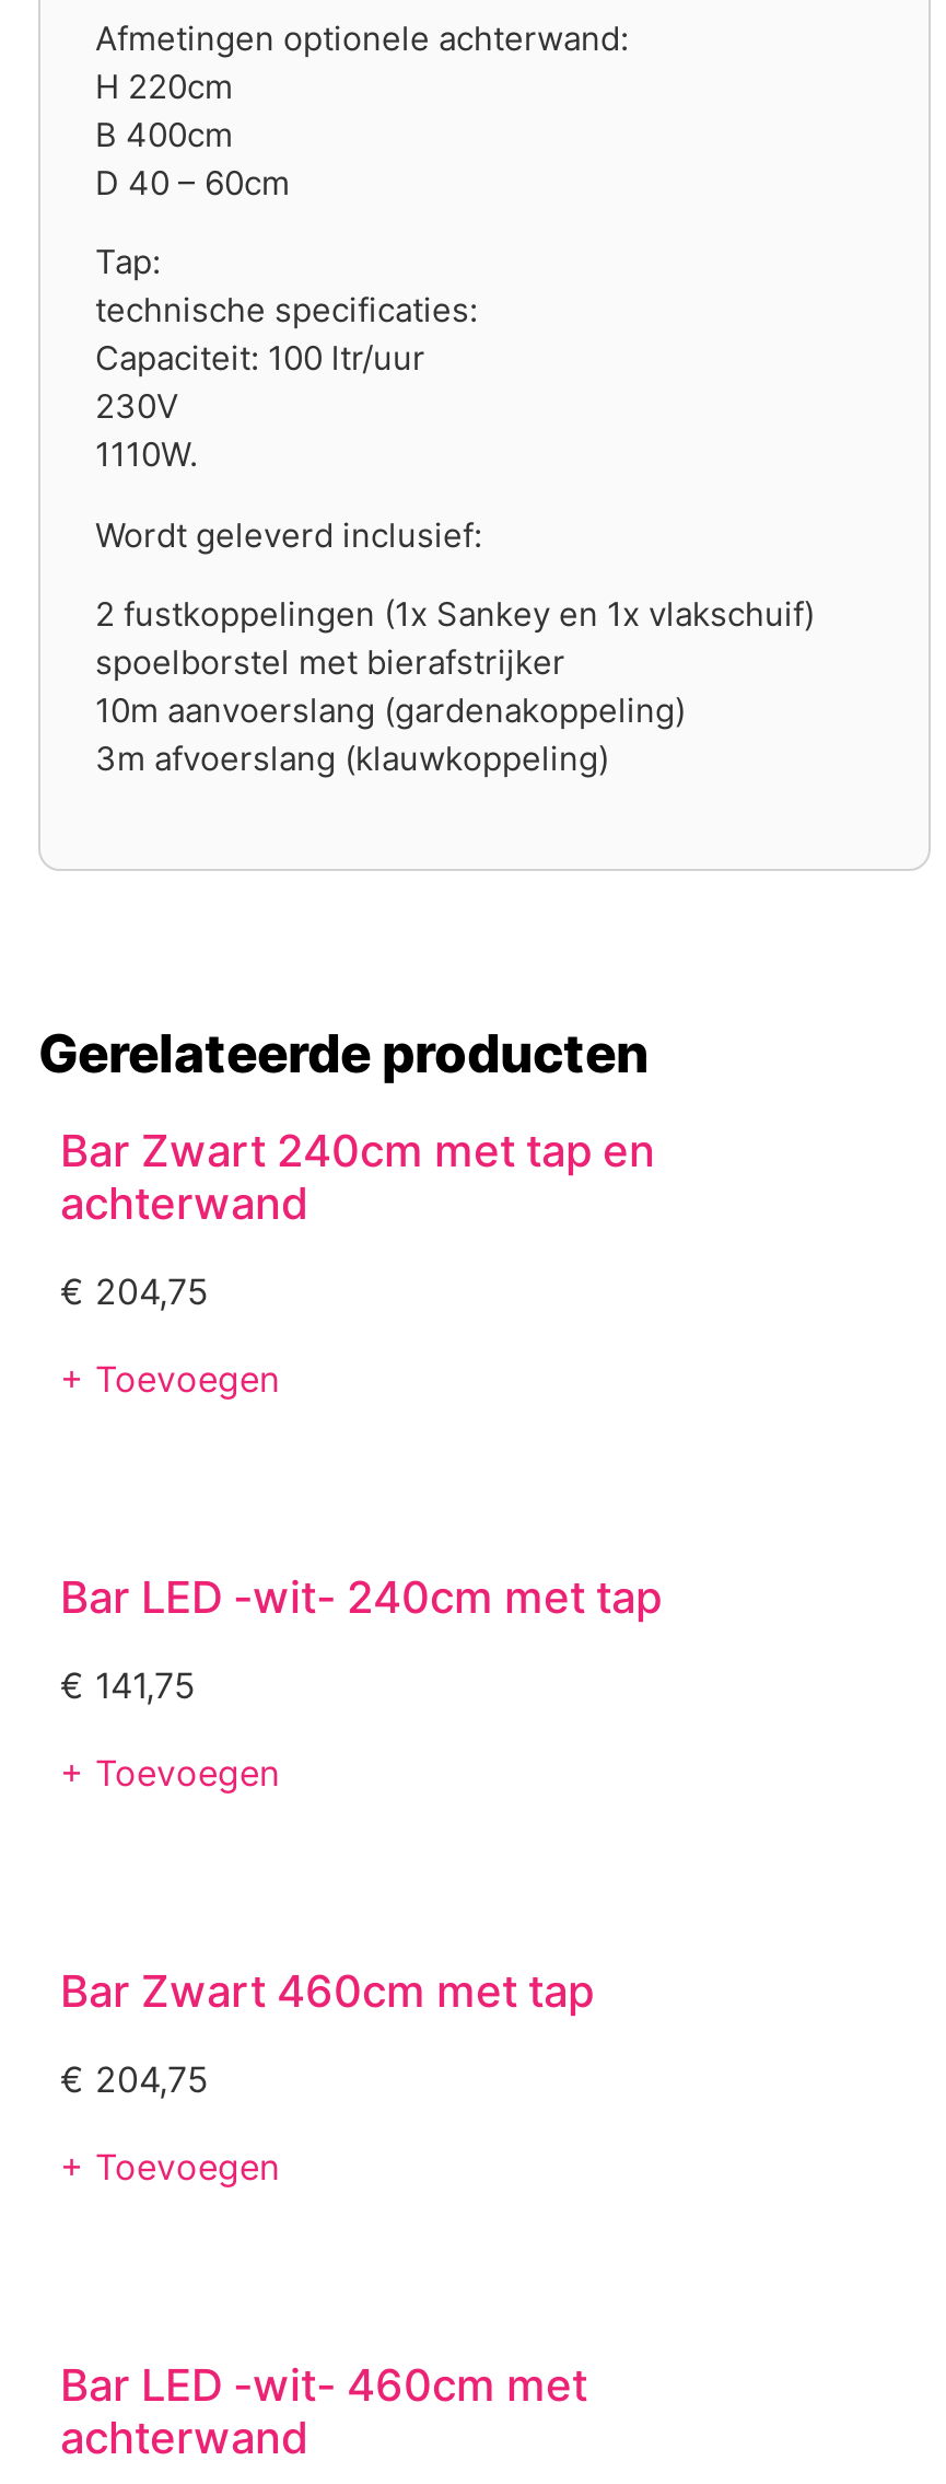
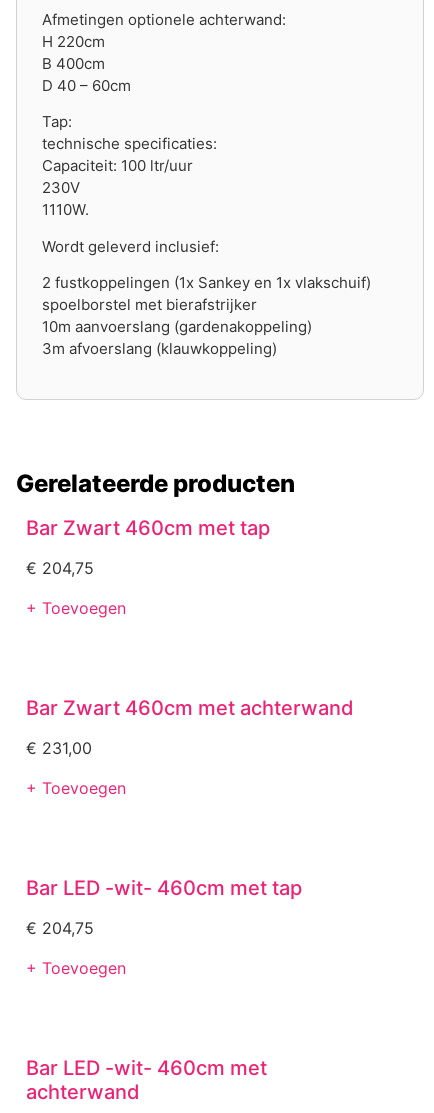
[60,1126,655,1231] Bar Zwart 240cm met tap en | achterwand -> none
[60,1572,662,1624] Bar LED -wit- 240cm met tap -> [26,696,354,720] Bar Zwart 460cm met achterwand
[60,1664,196,1708] €141,75 -> [26,738,92,758] €231,00
none -> [26,876,302,900] Bar LED -wit- 460cm met tap
moved [60,1966,594,2018] -> [26,516,270,540]: Bar Zwart 460cm met tap

